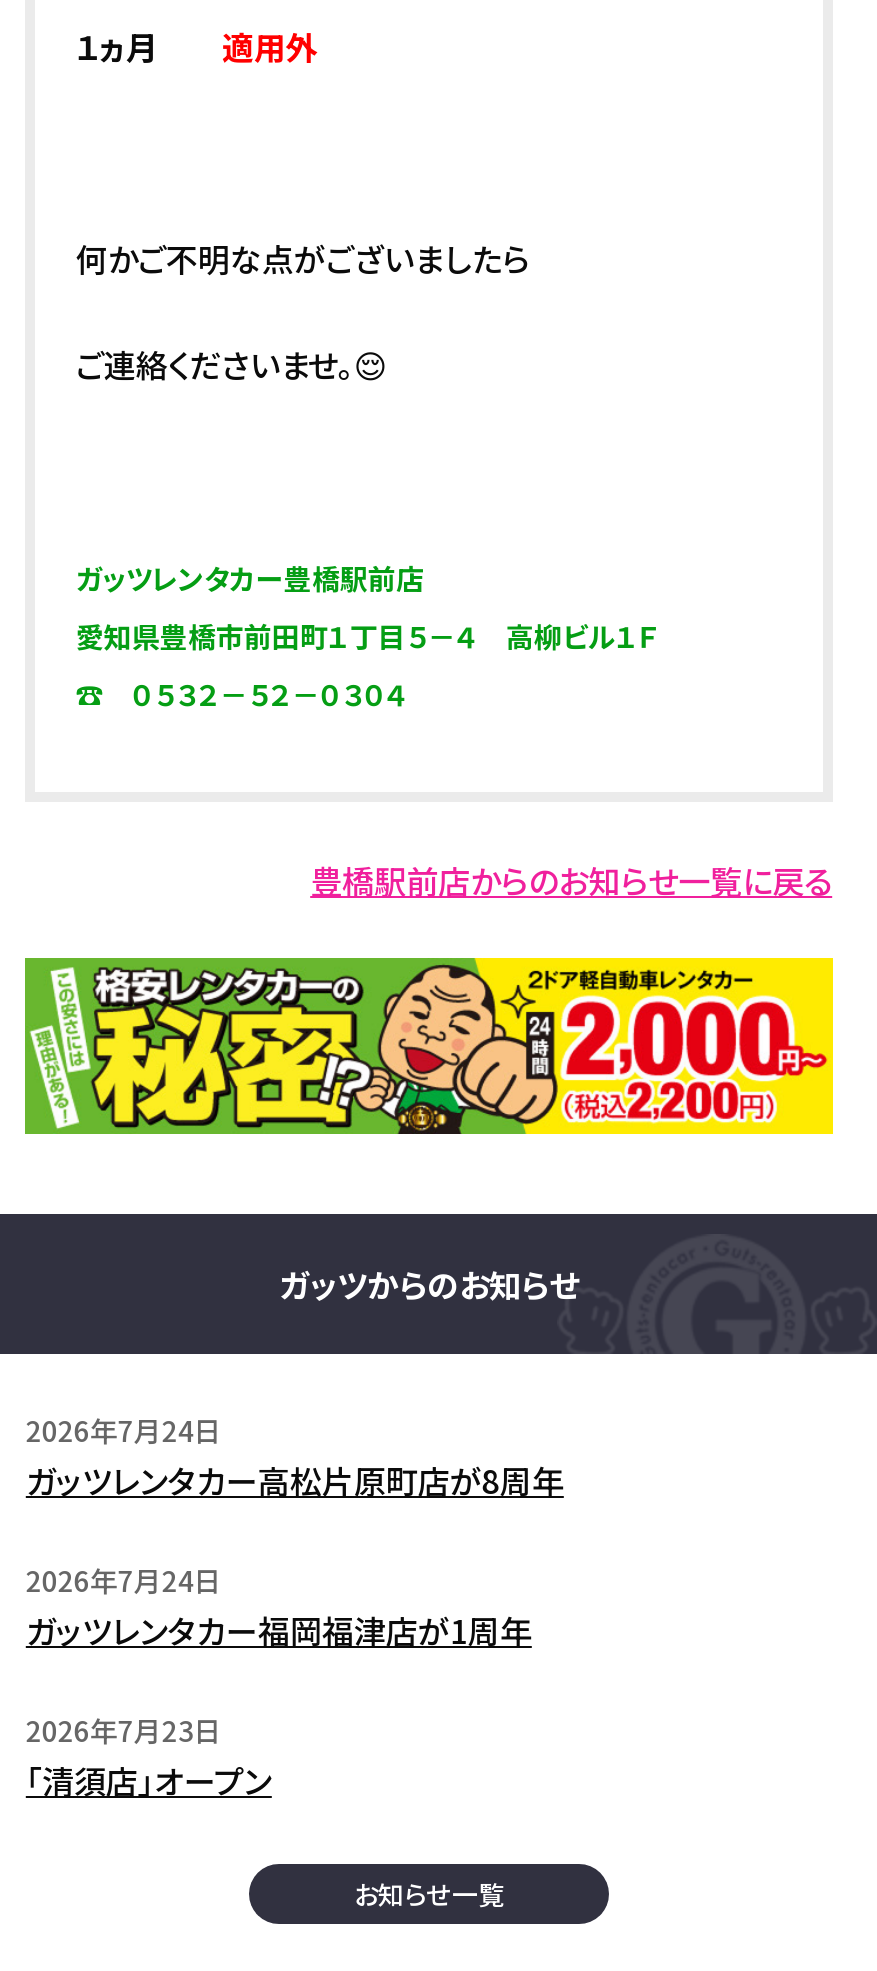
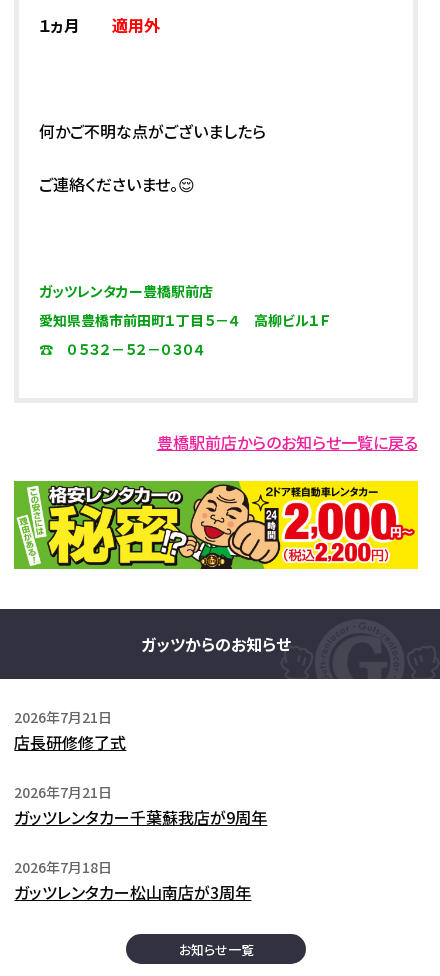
[26,1409,564,1503] 2026年7月24日 | ガッツレンタカー高松片原町店が8周年 -> [14,707,126,754] 2026年7月21日 | 店長研修修了式
[26,1559,532,1653] 2026年7月24日 | ガッツレンタカー福岡福津店が1周年 -> [14,782,267,829] 2026年7月21日 | ガッツレンタカー千葉蘇我店が9周年
[26,1709,272,1803] 2026年7月23日 | 「清須店」オープン -> [14,857,251,904] 2026年7月18日 | ガッツレンタカー松山南店が3周年

